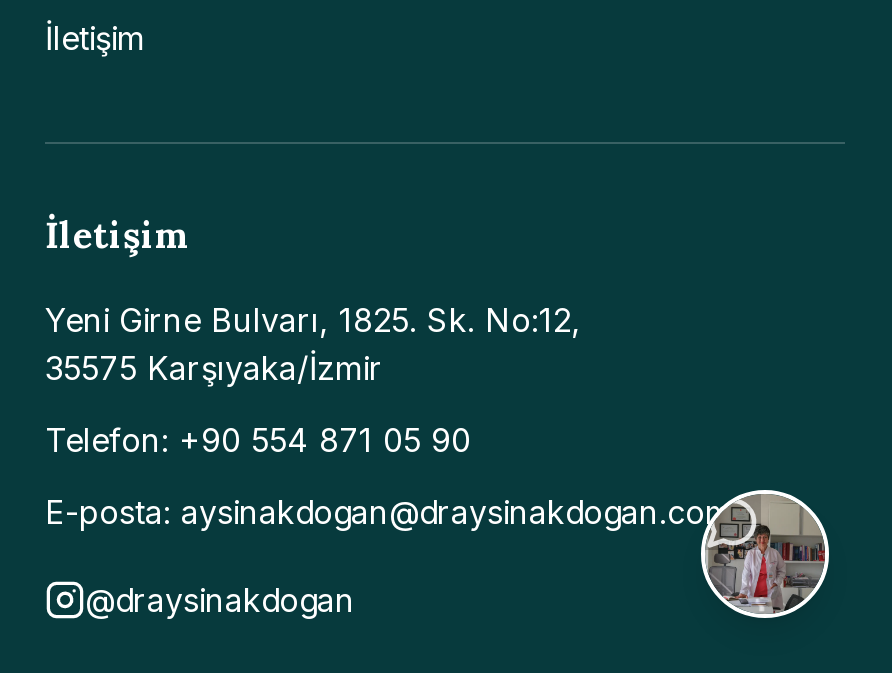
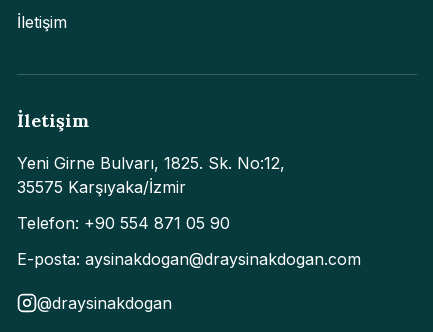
[699,488,831,620] [image] -> none

